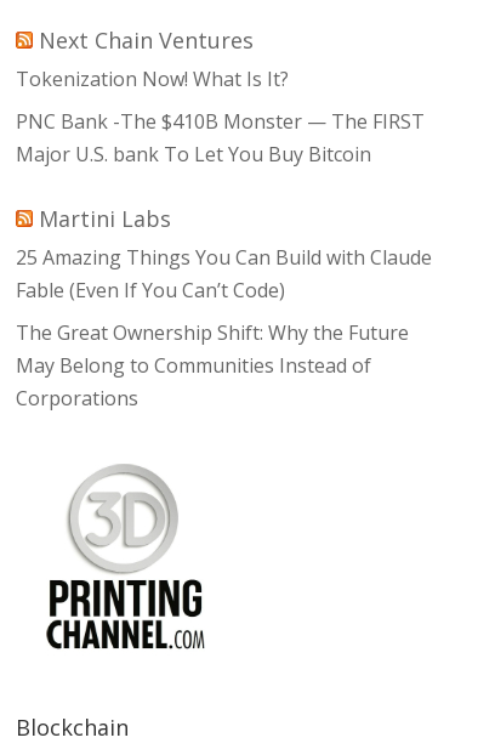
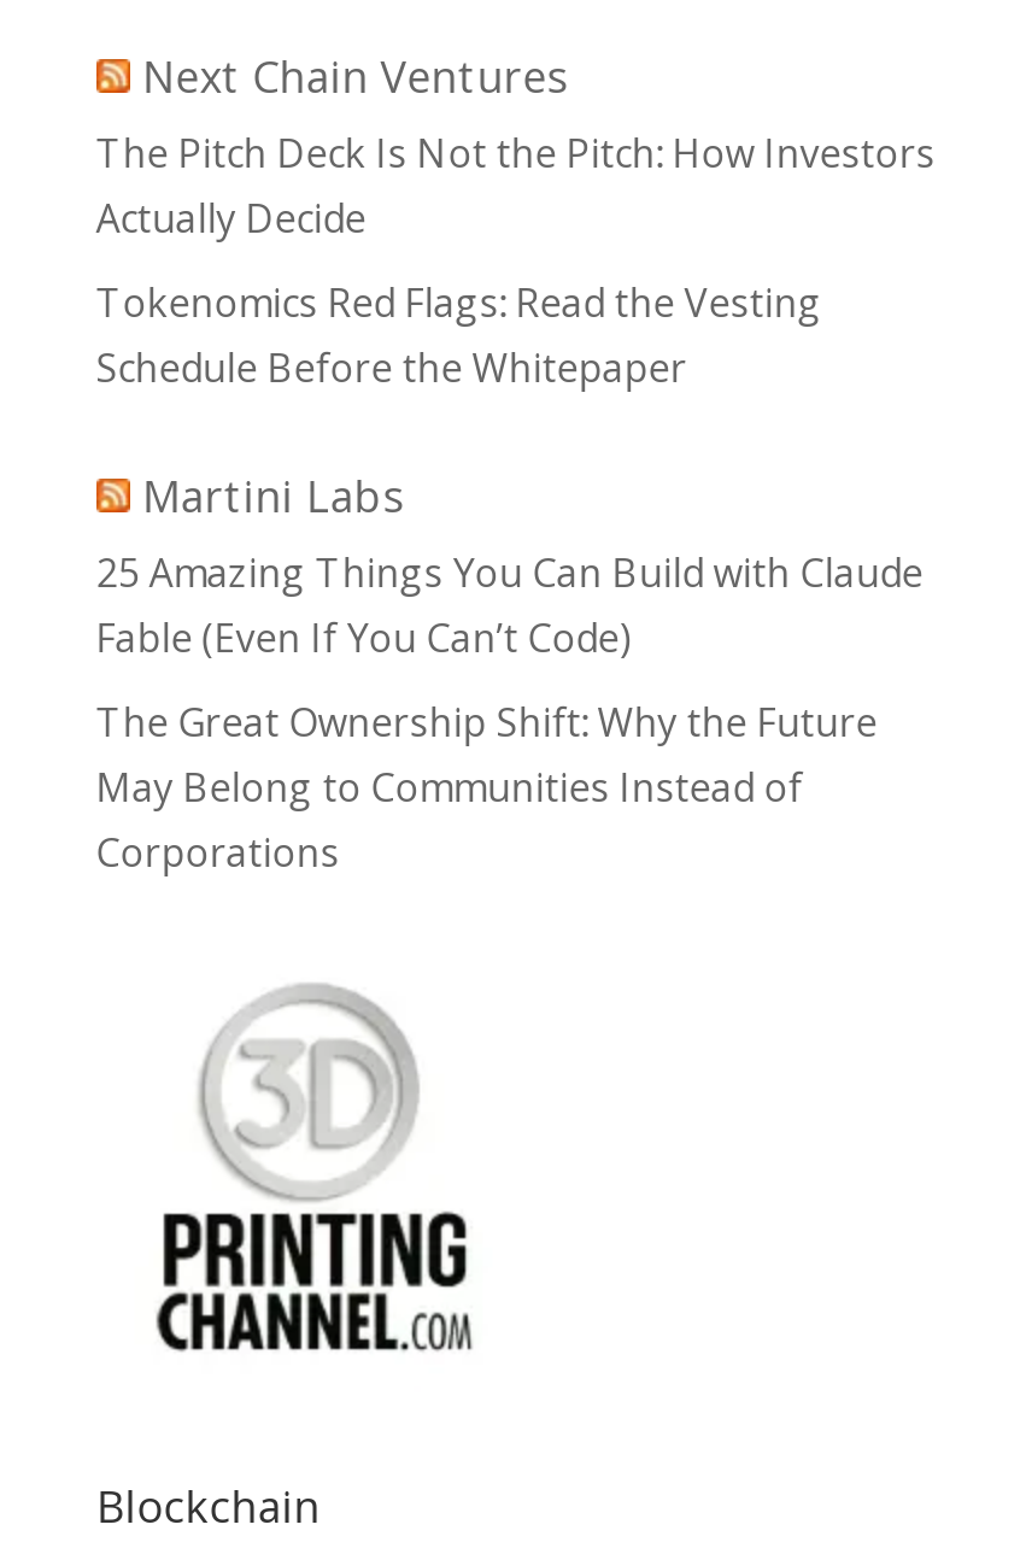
[16,66,288,93] Tokenization Now! What Is It? -> [96,127,935,245] The Pitch Deck Is Not the Pitch: How Investors | Actually Decide
[16,108,424,168] PNC Bank -The $410B Monster — The FIRST | Major U.S. bank To Let You Buy Bitcoin -> [96,277,822,395] Tokenomics Red Flags: Read the Vesting | Schedule Before the Whitepaper

